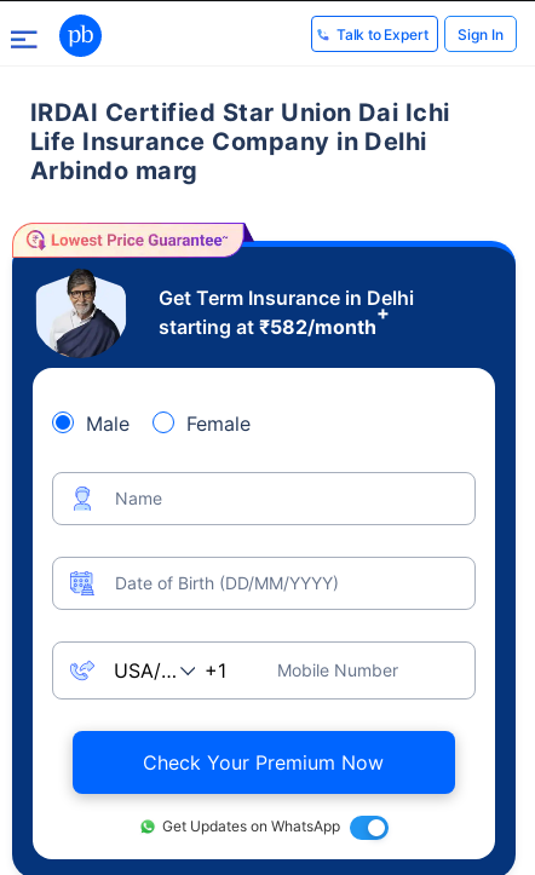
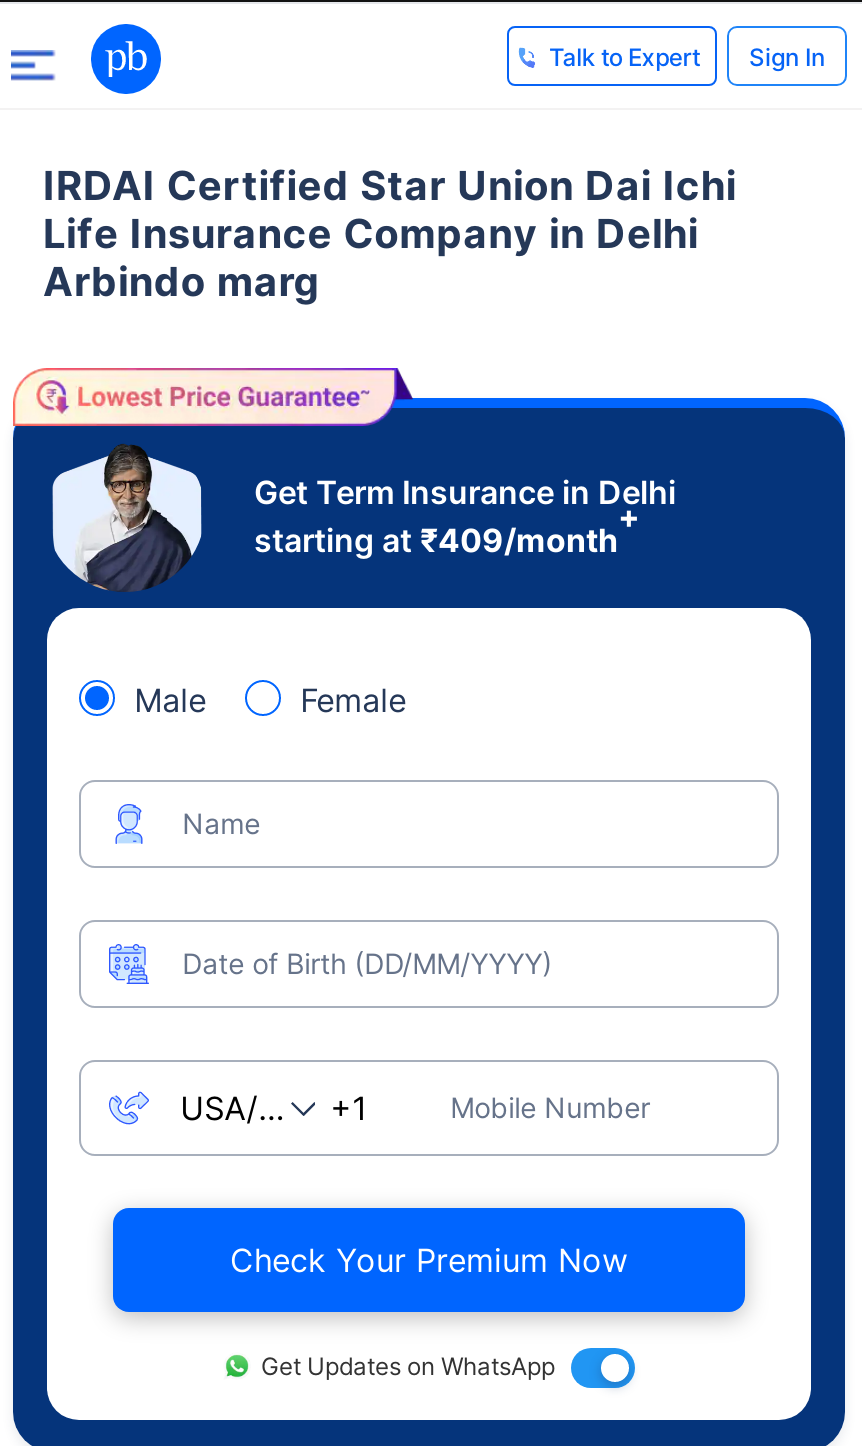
[158,315,376,339] starting at ₹582/month -> [254,520,618,560] starting at ₹409/month

